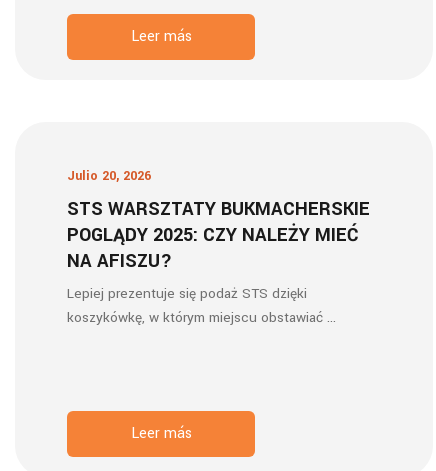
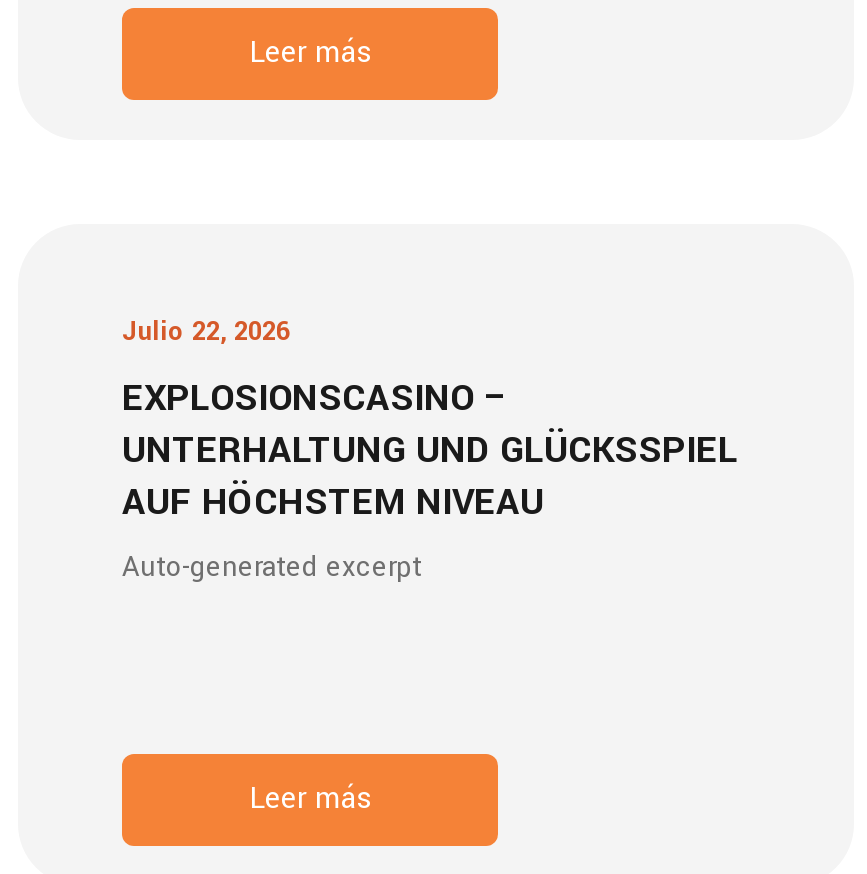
[67,167,370,327] Julio 20, 2026 | STS WARSZTATY BUKMACHERSKIE | POGLĄDY 2025: CZY NALEŻY MIEĆ | NA AFISZU? | Lepiej prezentuje się podaż STS dzięki | koszykówkę, w którym miejscu obstawiać ... -> [122,315,738,587] Julio 22, 2026 | EXPLOSIONSCASINO – | UNTERHALTUNG UND GLÜCKSSPIEL | AUF HÖCHSTEM NIVEAU | Auto-generated excerpt

